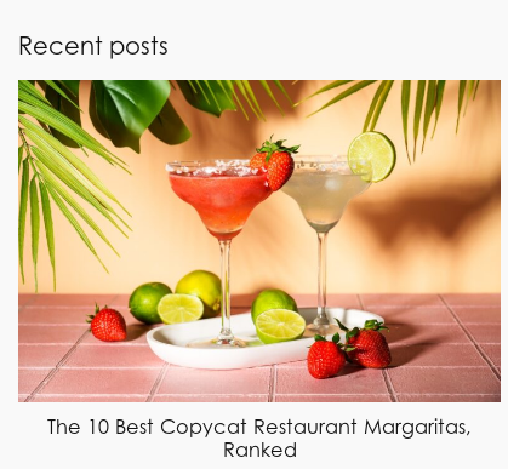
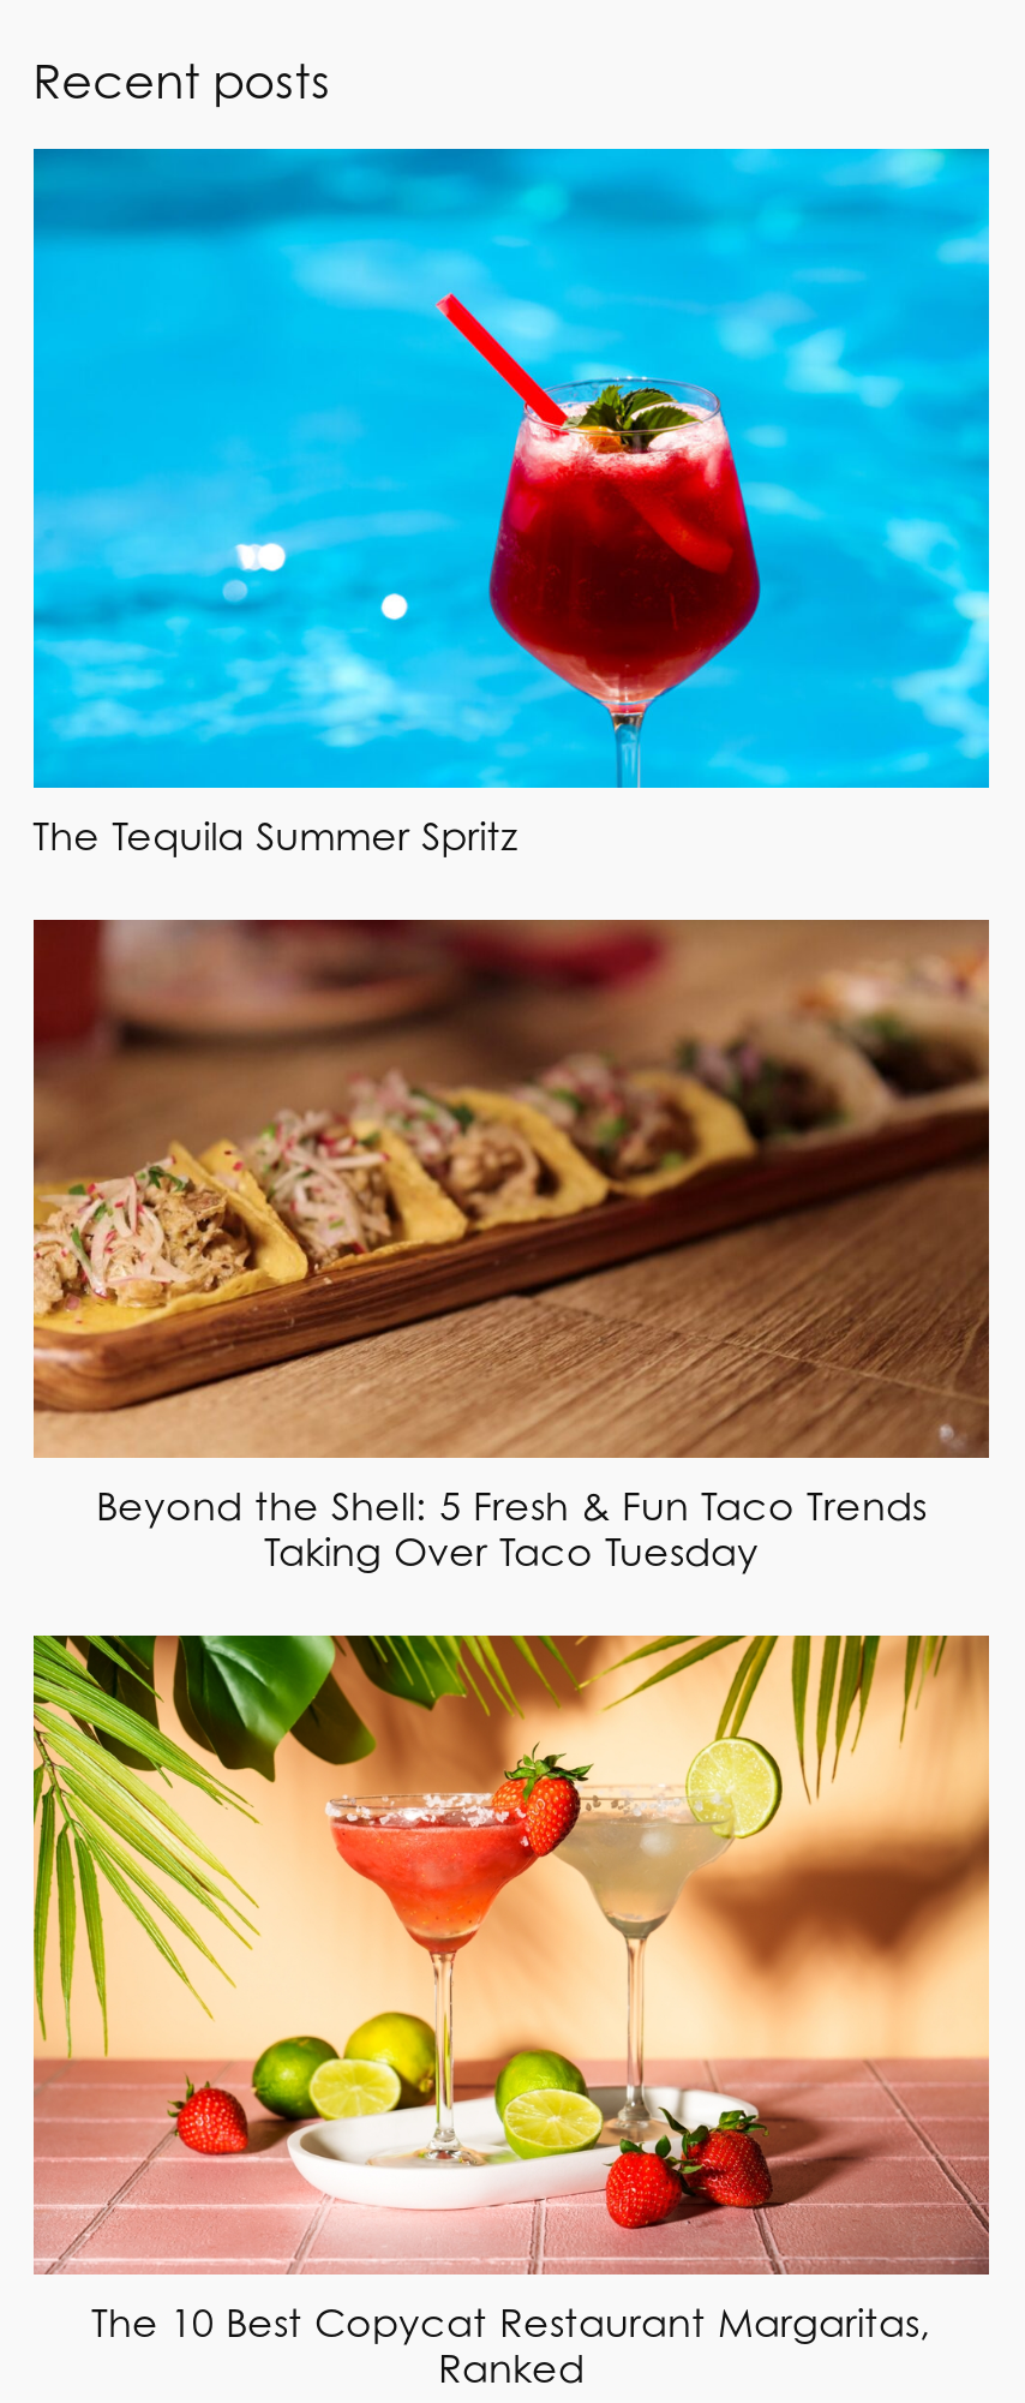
none -> [31,147,991,860] [image] | The Tequila Summer Spritz
none -> [31,917,991,1576] [image] | Beyond the Shell: 5 Fresh & Fun Taco Trends | Taking Over Taco Tuesday

